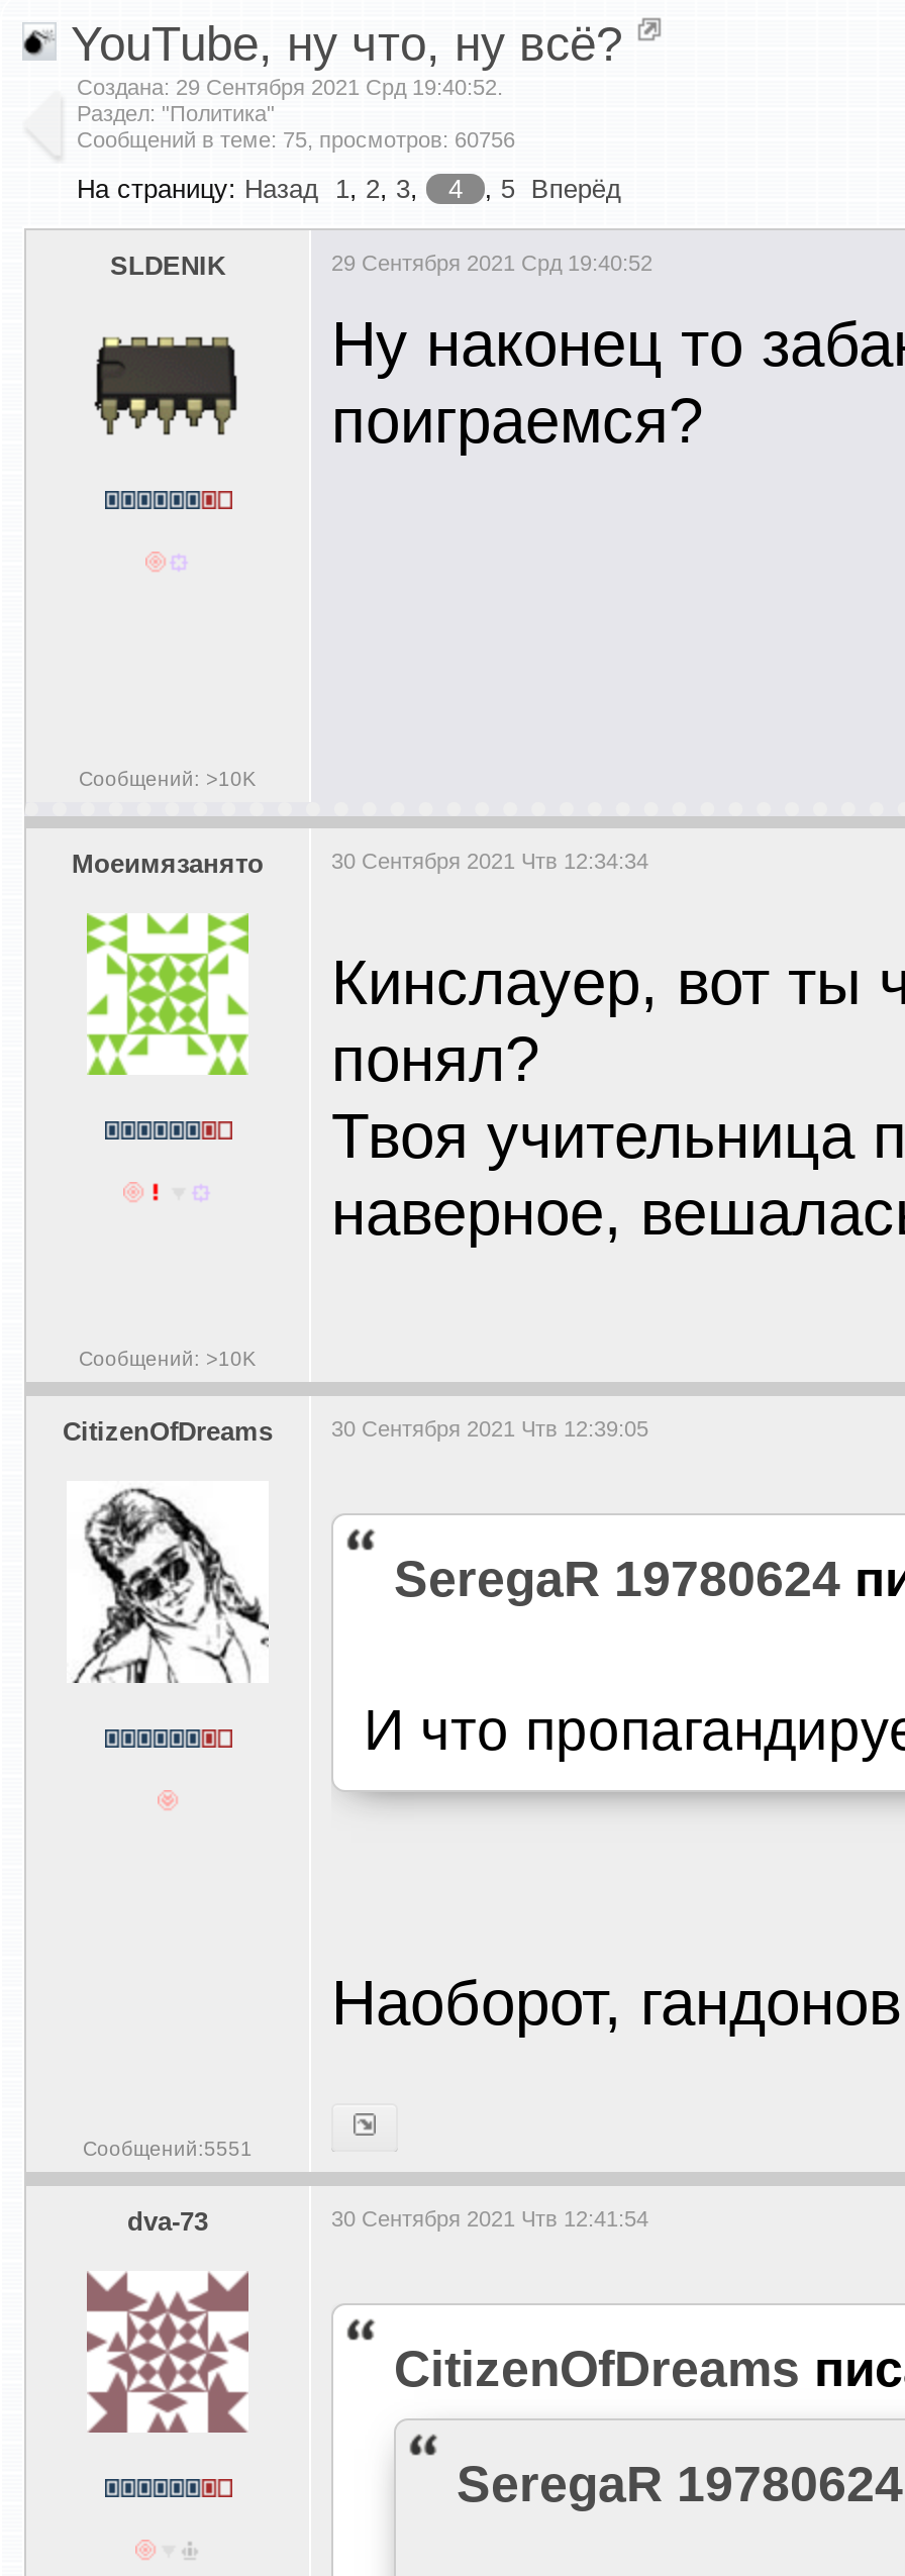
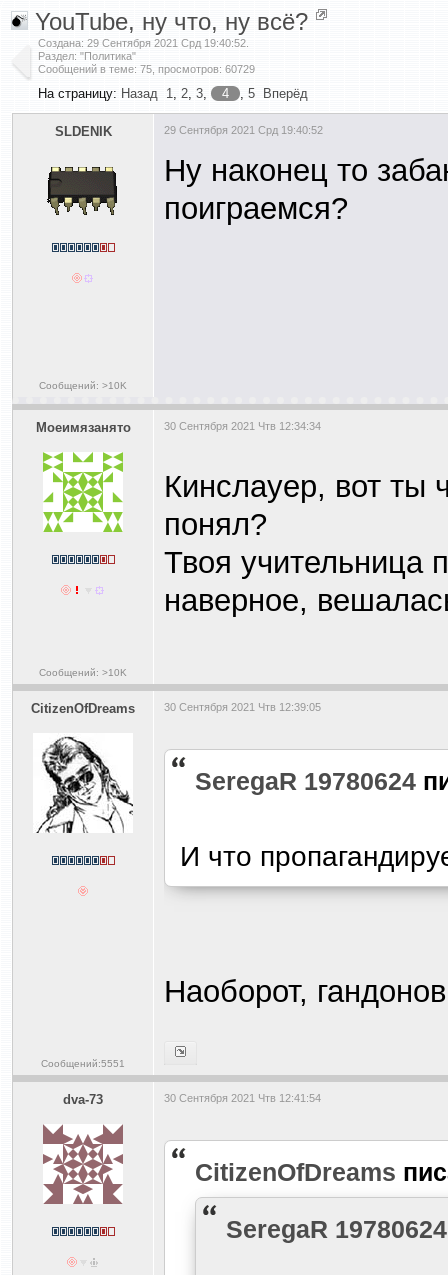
[77,127,515,152] Сообщений в теме: 75, просмотров: 60756 -> [38,63,255,75] Сообщений в теме: 75, просмотров: 60729

